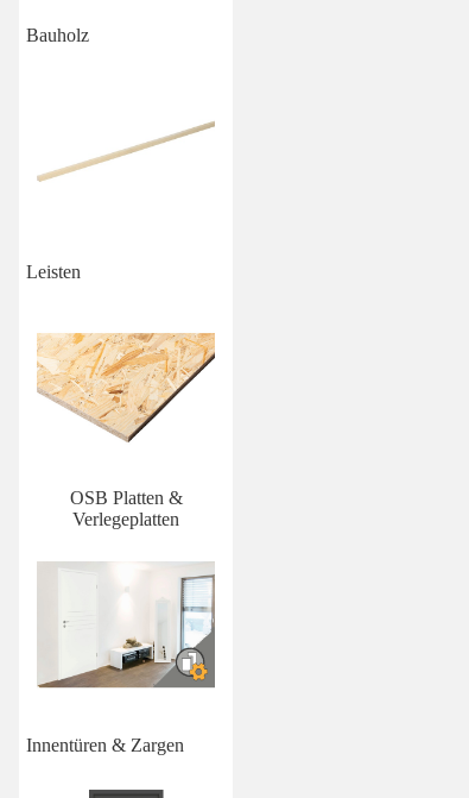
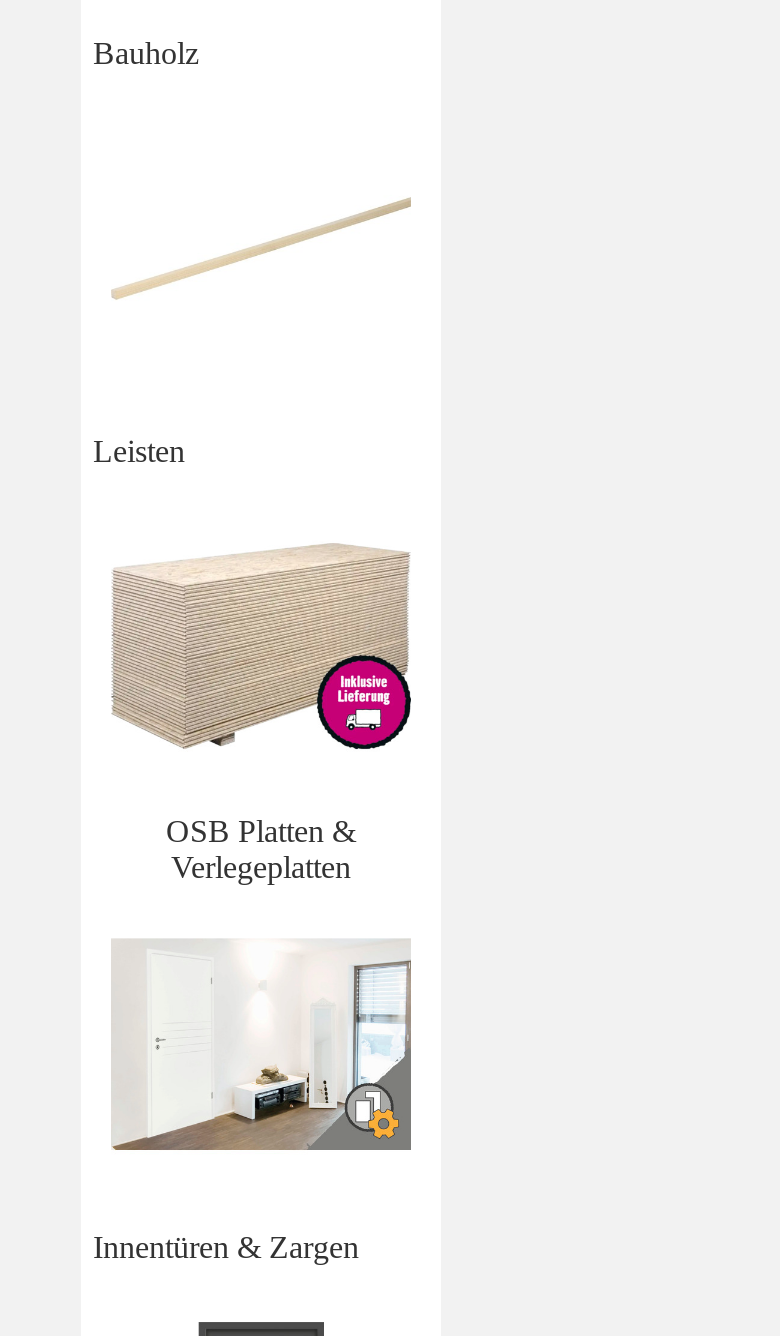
[36,327,216,450] [image] -> [111,542,413,752] [image]

